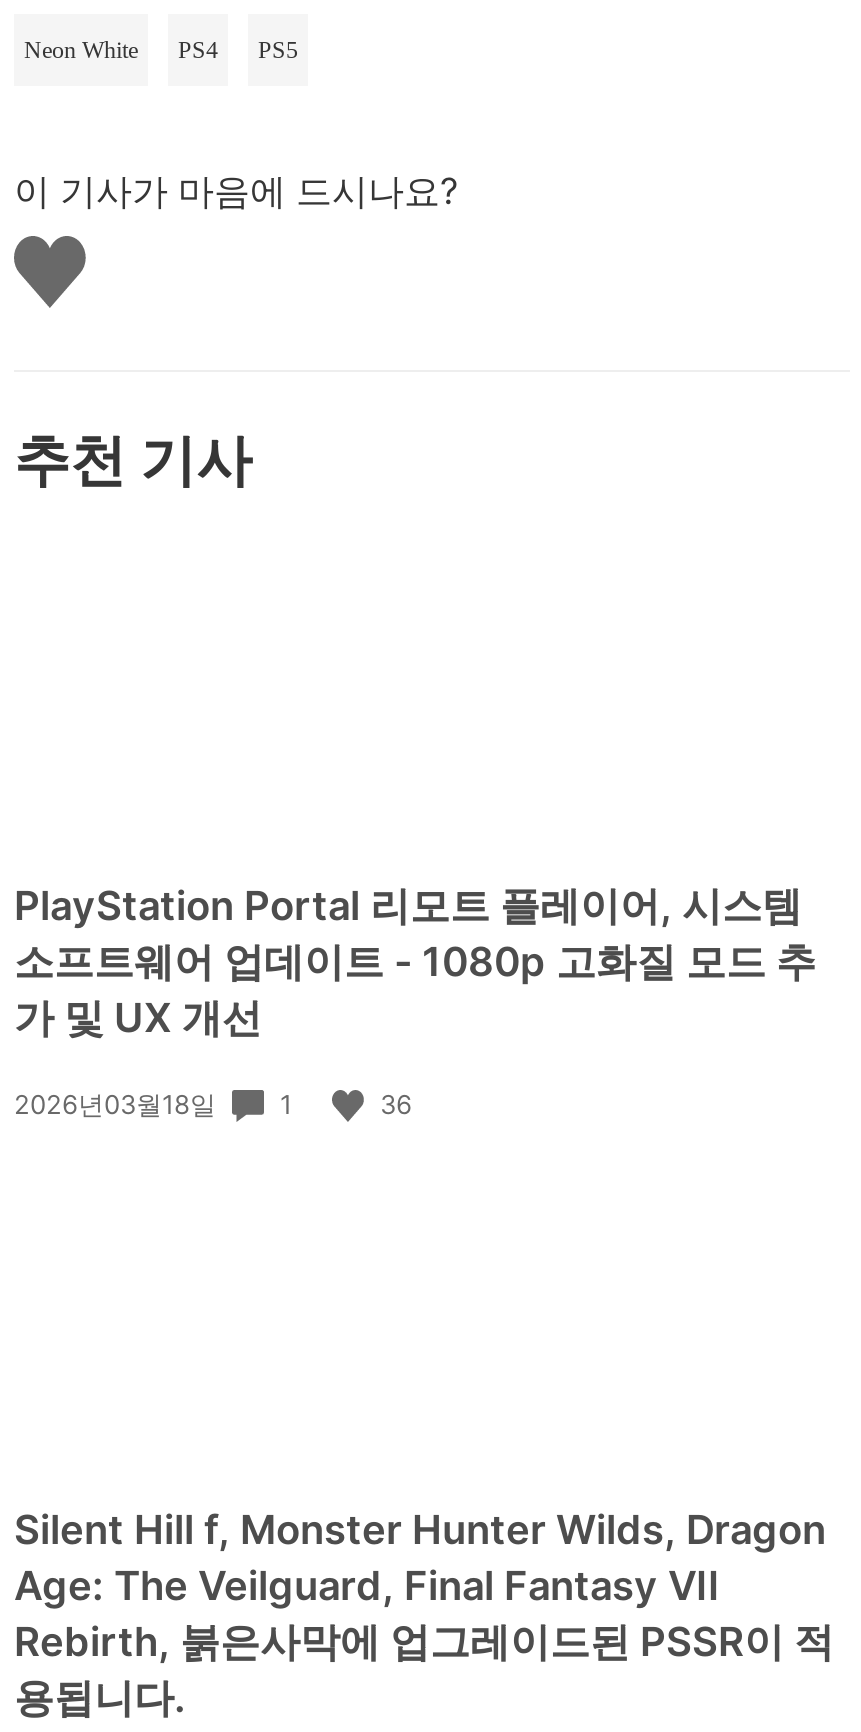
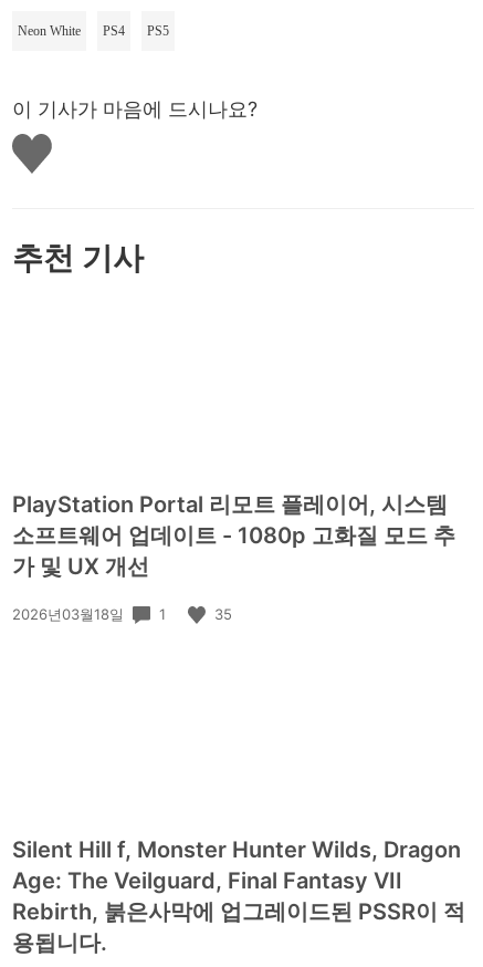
[380,1088,412,1120] 36 -> [214,605,232,623] 35

